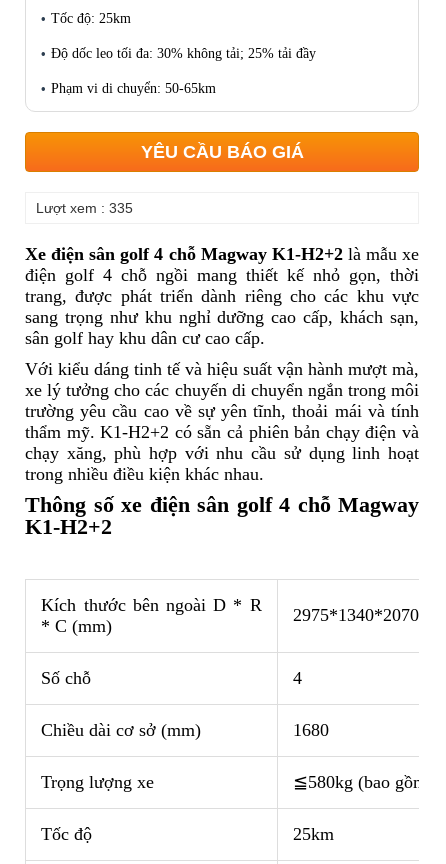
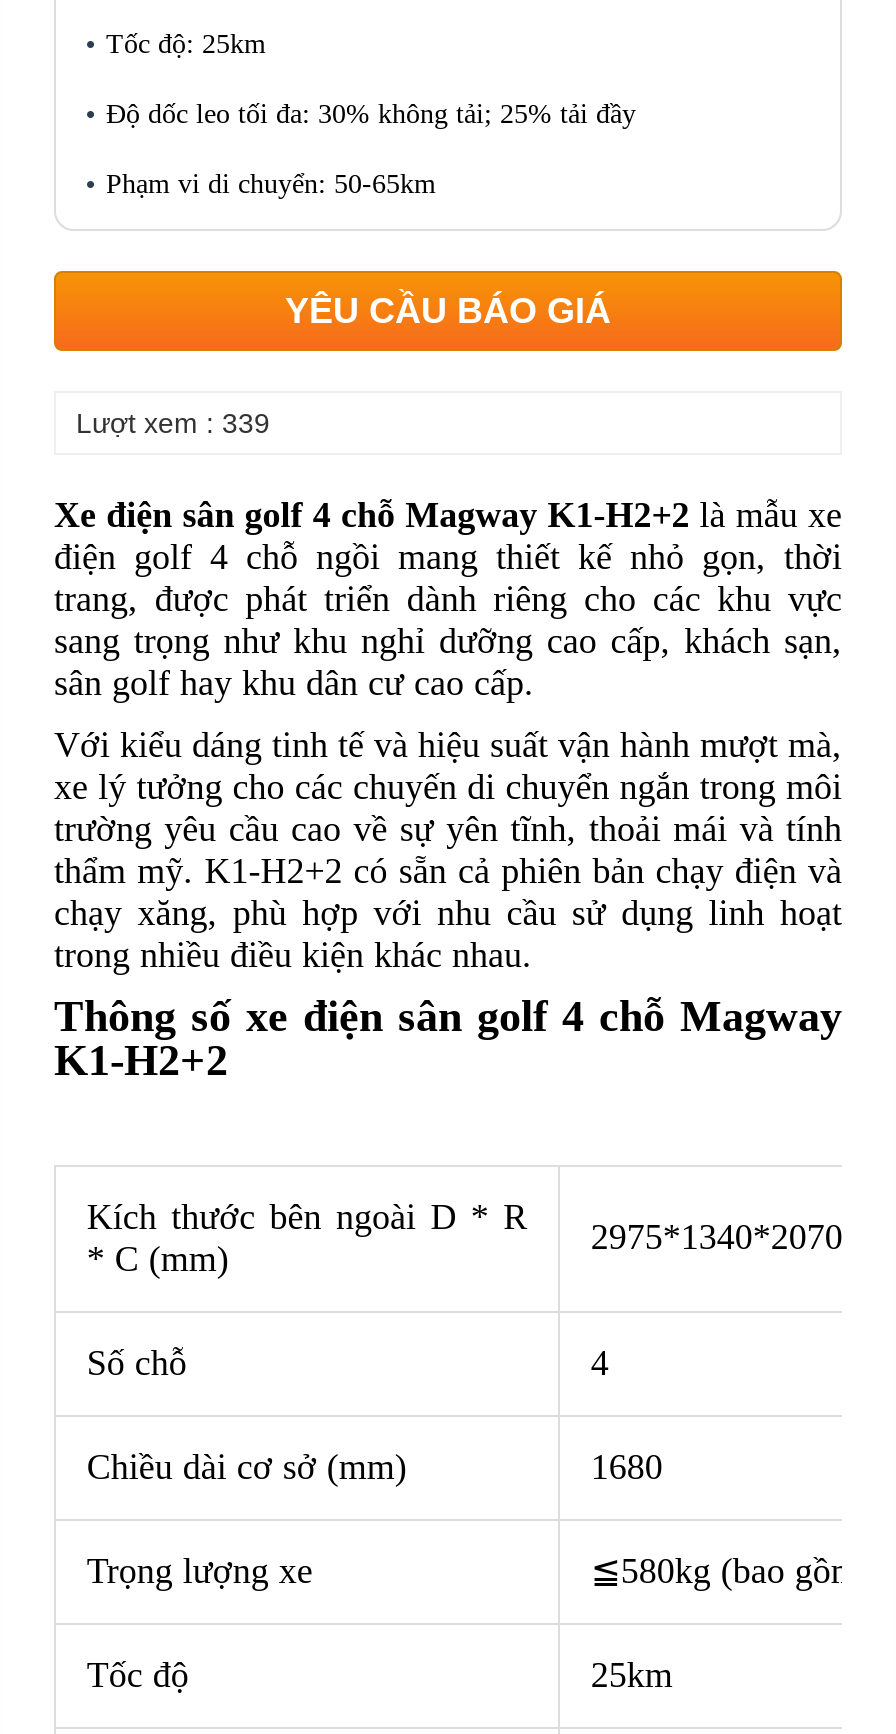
[36,200,133,216] Lượt xem : 335 -> [76,407,270,439] Lượt xem : 339

